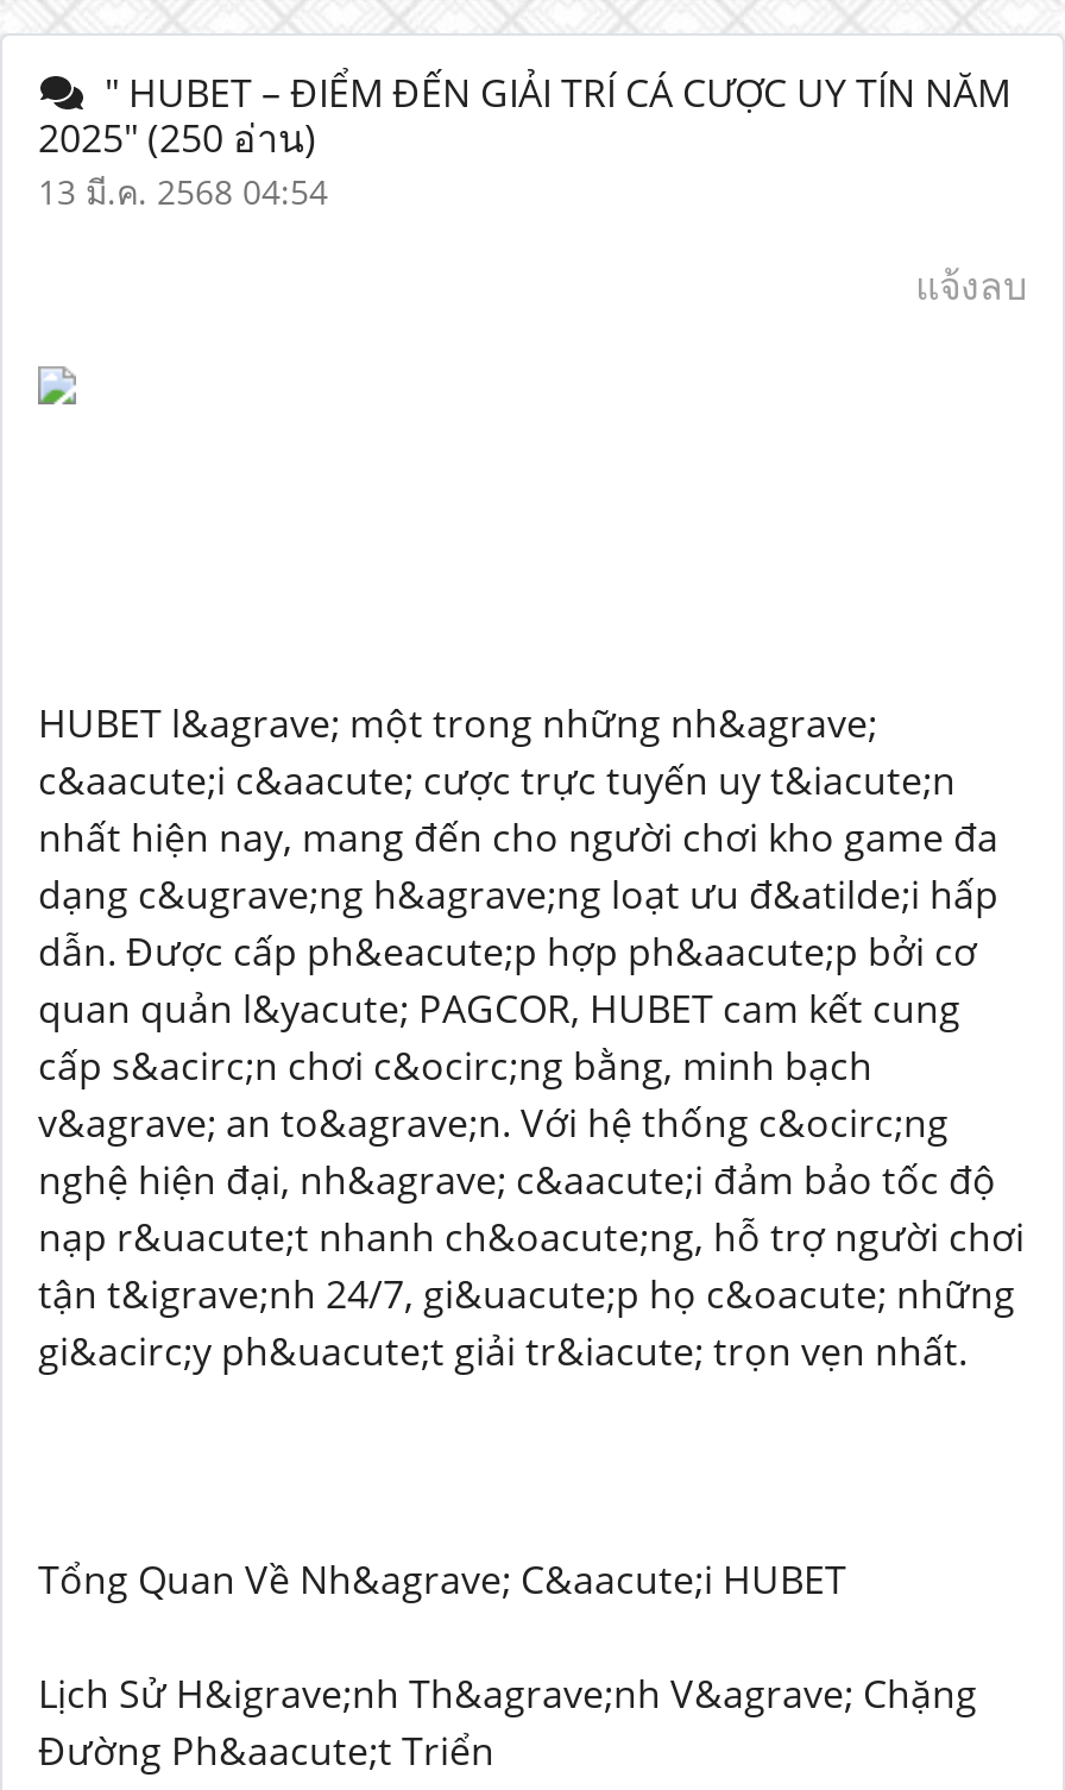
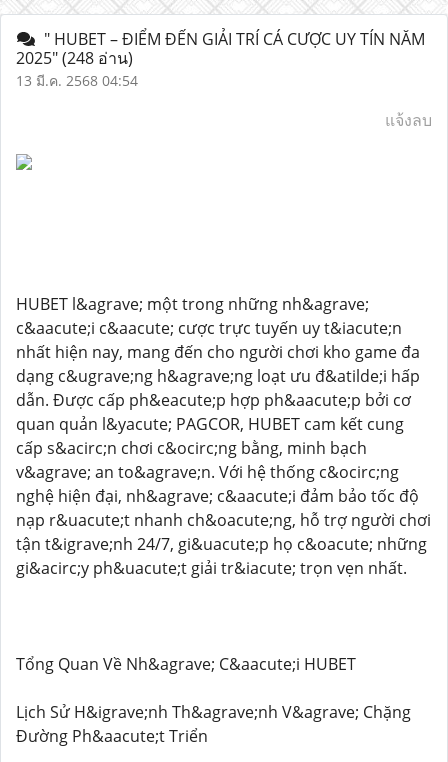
[38,112,316,164] 2025" (250 อ่าน) -> [16,47,133,69] 2025" (248 อ่าน)

